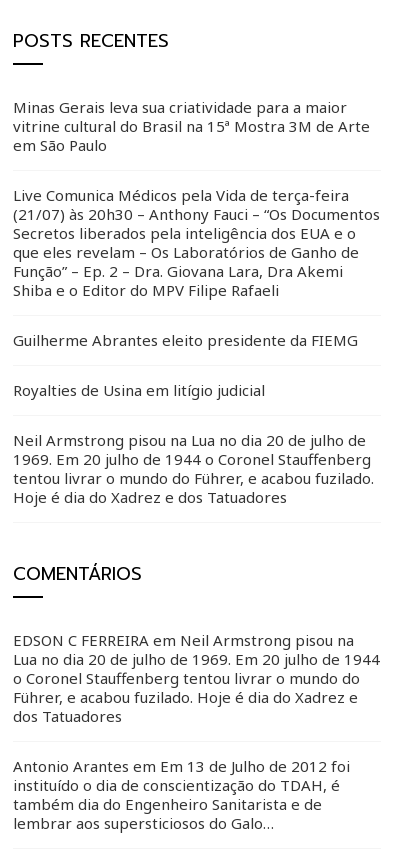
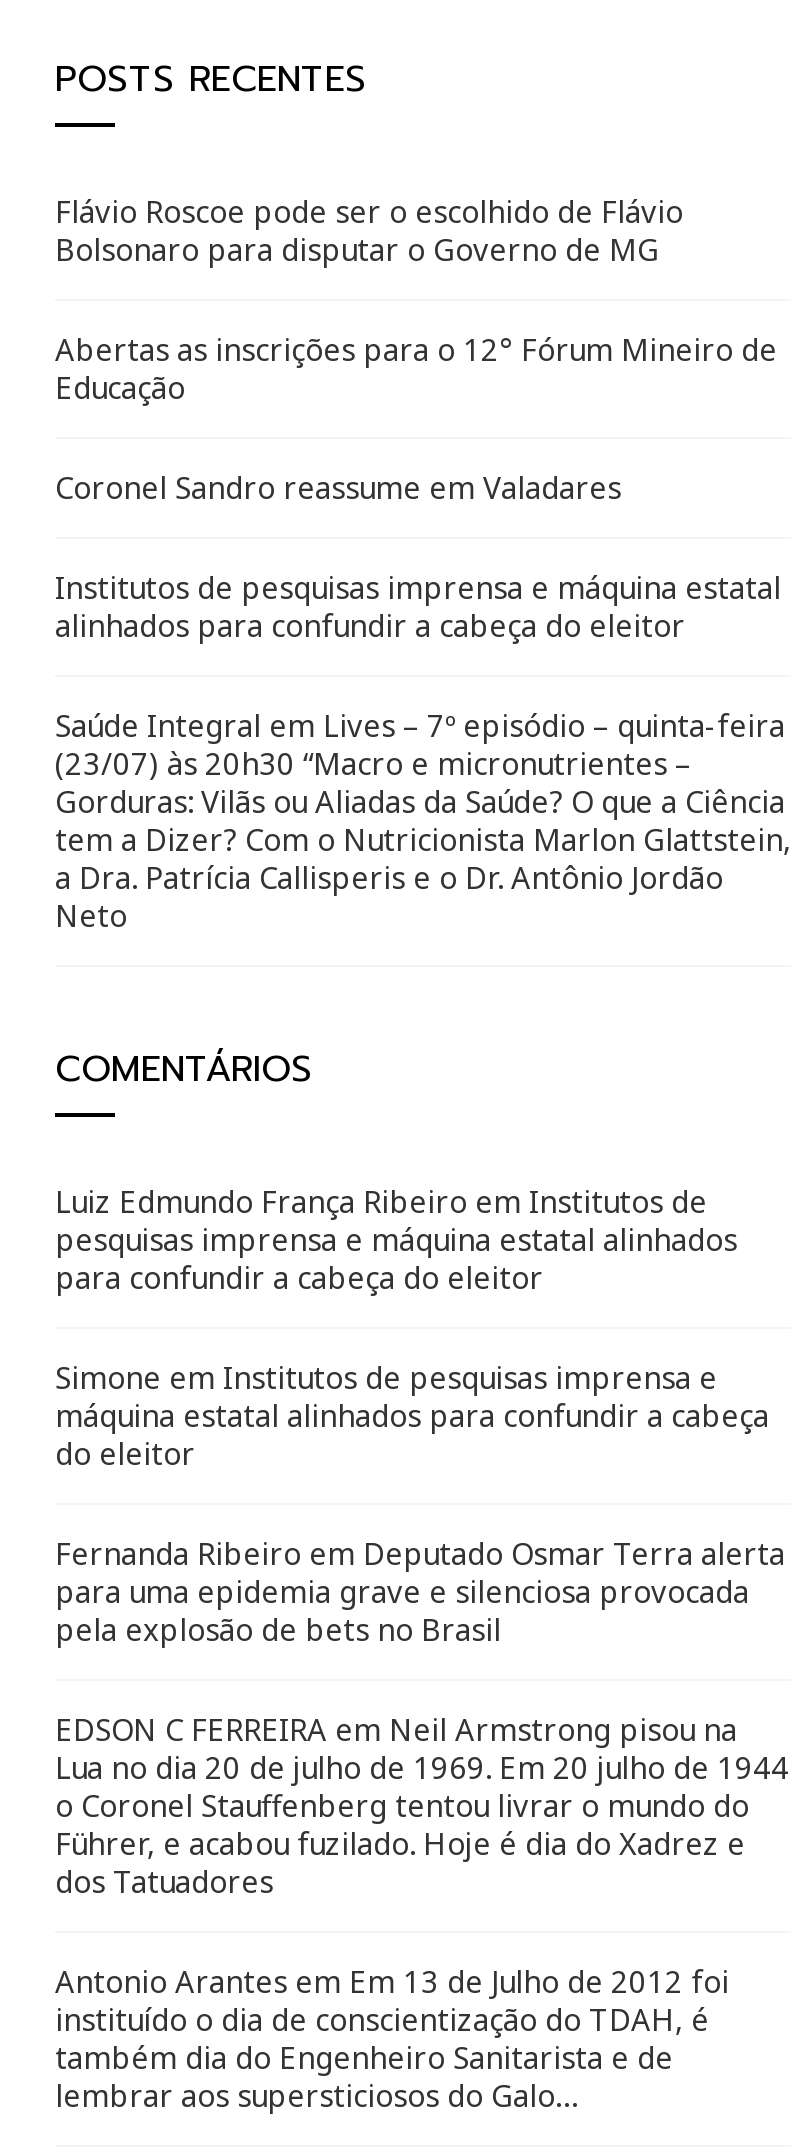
[13,97,370,155] Minas Gerais leva sua criatividade para a maior | vitrine cultural do Brasil na 15ª Mostra 3M de Arte | em São Paulo -> [55,191,683,269] Flávio Roscoe pode ser o escolhido de Flávio | Bolsonaro para disputar o Governo de MG
[13,185,380,300] Live Comunica Médicos pela Vida de terça-feira | (21/07) às 20h30 – Anthony Fauci – “Os Documentos | Secretos liberados pela inteligência dos EUA e o | que eles revelam – Os Laboratórios de Ganho de | Função” – Ep. 2 – Dra. Giovana Lara, Dra Akemi | Shiba e o Editor do MPV Filipe Rafaeli -> [55,329,777,407] Abertas as inscrições para o 12° Fórum Mineiro de | Educação
[13,330,366,350] Guilherme Abrantes eleito presidente da FIEMG -> [55,467,637,507] Coronel Sandro reassume em Valadares
[13,380,269,400] Royalties de Usina em litígio judicial -> [55,567,781,645] Institutos de pesquisas imprensa e máquina estatal | alinhados para confundir a cabeça do eleitor
[13,430,374,507] Neil Armstrong pisou na Lua no dia 20 de julho de | 1969. Em 20 julho de 1944 o Coronel Stauffenberg | tentou livrar o mundo do Führer, e acabou fuzilado. | Hoje é dia do Xadrez e dos Tatuadores -> [55,705,791,935] Saúde Integral em Lives – 7º episódio – quinta-feira | (23/07) às 20h30 “Macro e micronutrientes – | Gorduras: Vilãs ou Aliadas da Saúde? O que a Ciência | tem a Dizer? Com o Nutricionista Marlon Glattstein, | a Dra. Patrícia Callisperis e o Dr. Antônio Jordão | Neto
moved [13,560,142,588] -> [55,1041,313,1097]: COMENTÁRIOS
none -> [55,1181,785,1649] Luiz Edmundo França Ribeiro em Institutos de | pesquisas imprensa e máquina estatal alinhados | para confundir a cabeça do eleitor | Simone em Institutos de pesquisas imprensa e | máquina estatal alinhados para confundir a cabeça | do eleitor | Fernanda Ribeiro em Deputado Osmar Terra alerta | para uma epidemia grave e silenciosa provocada | pela explosão de bets no Brasil

